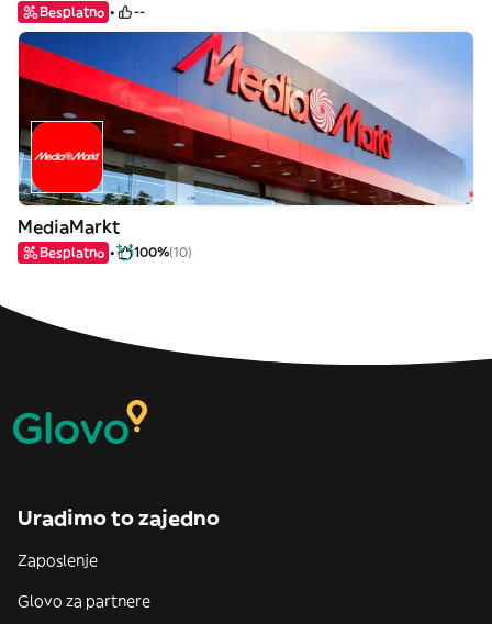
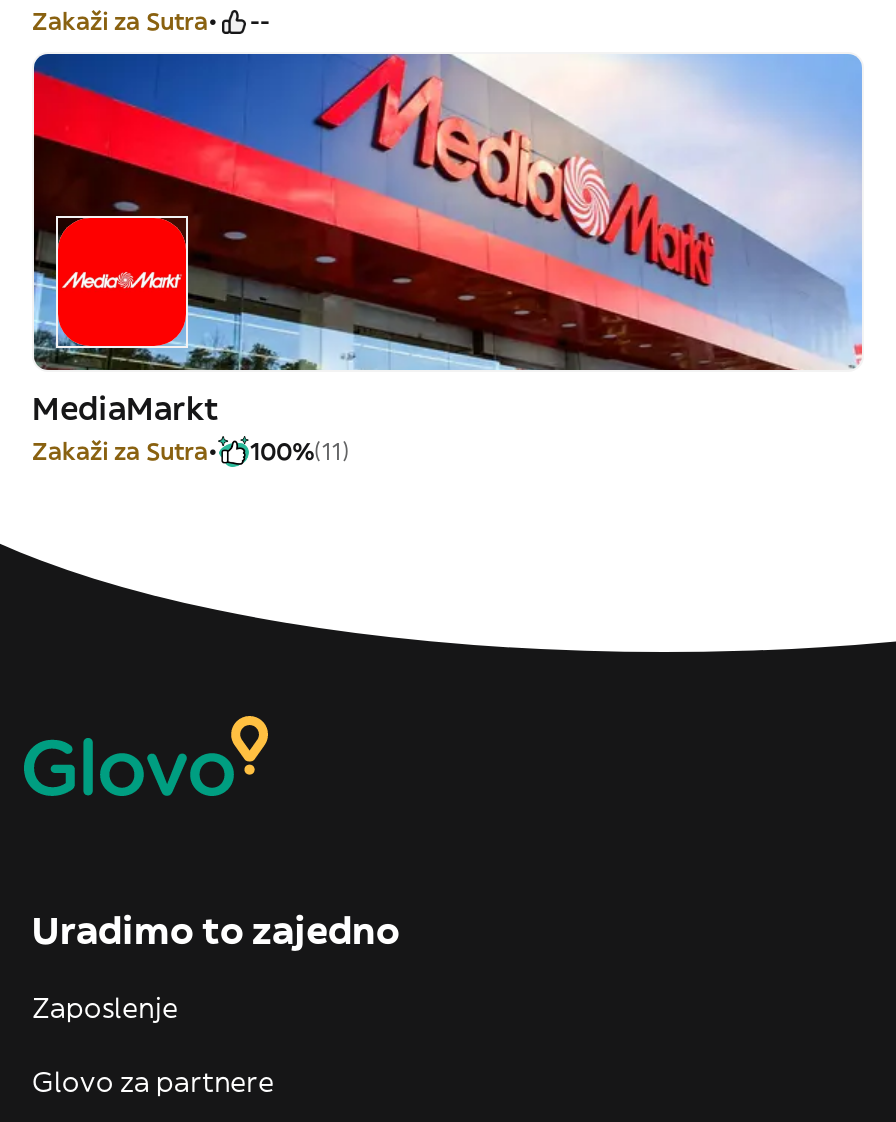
[40,3,104,20] Besplatno -> [32,6,208,36] Zakaži za Sutra
[40,244,192,260] Besplatno | 100%(10) -> [32,436,350,466] Zakaži za Sutra | 100%(11)

